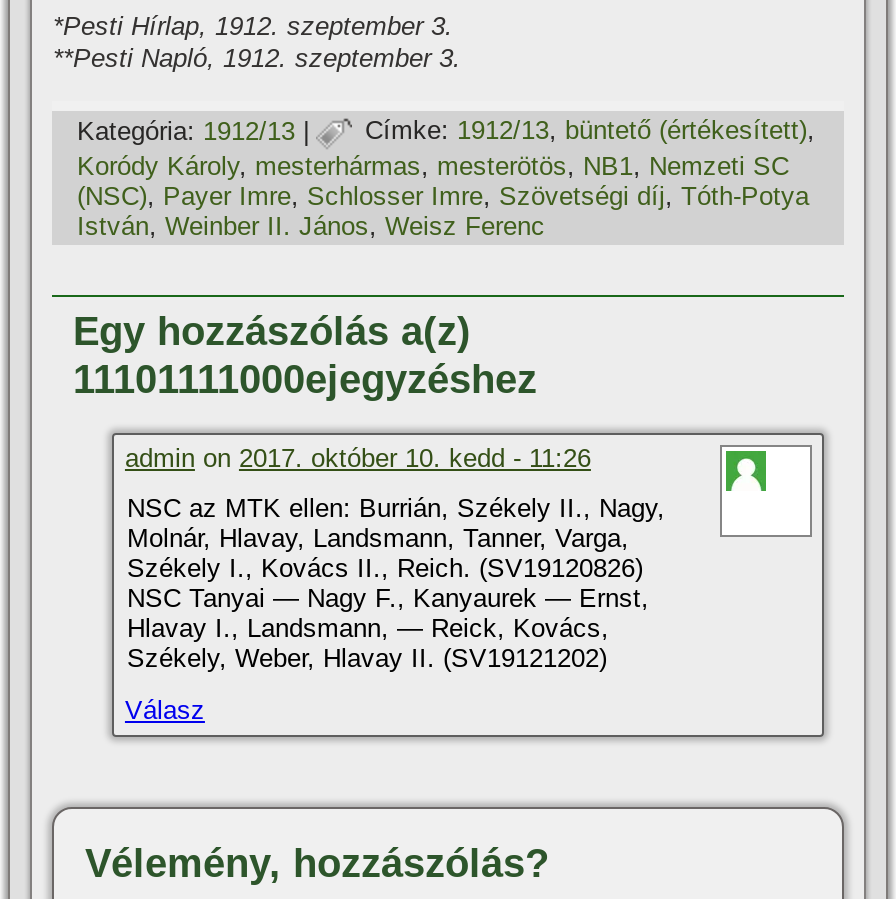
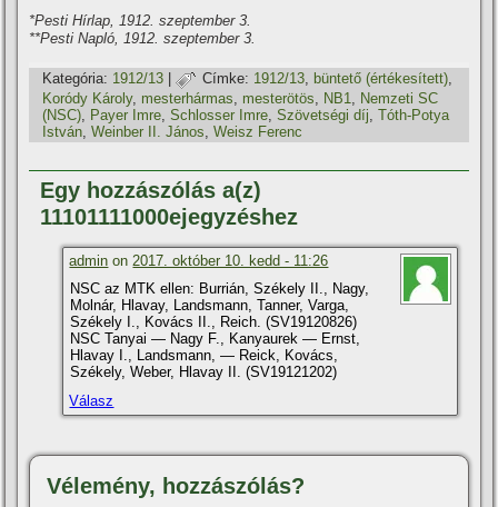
[724,449,808,533] [image] -> [402,256,449,302] [image]

